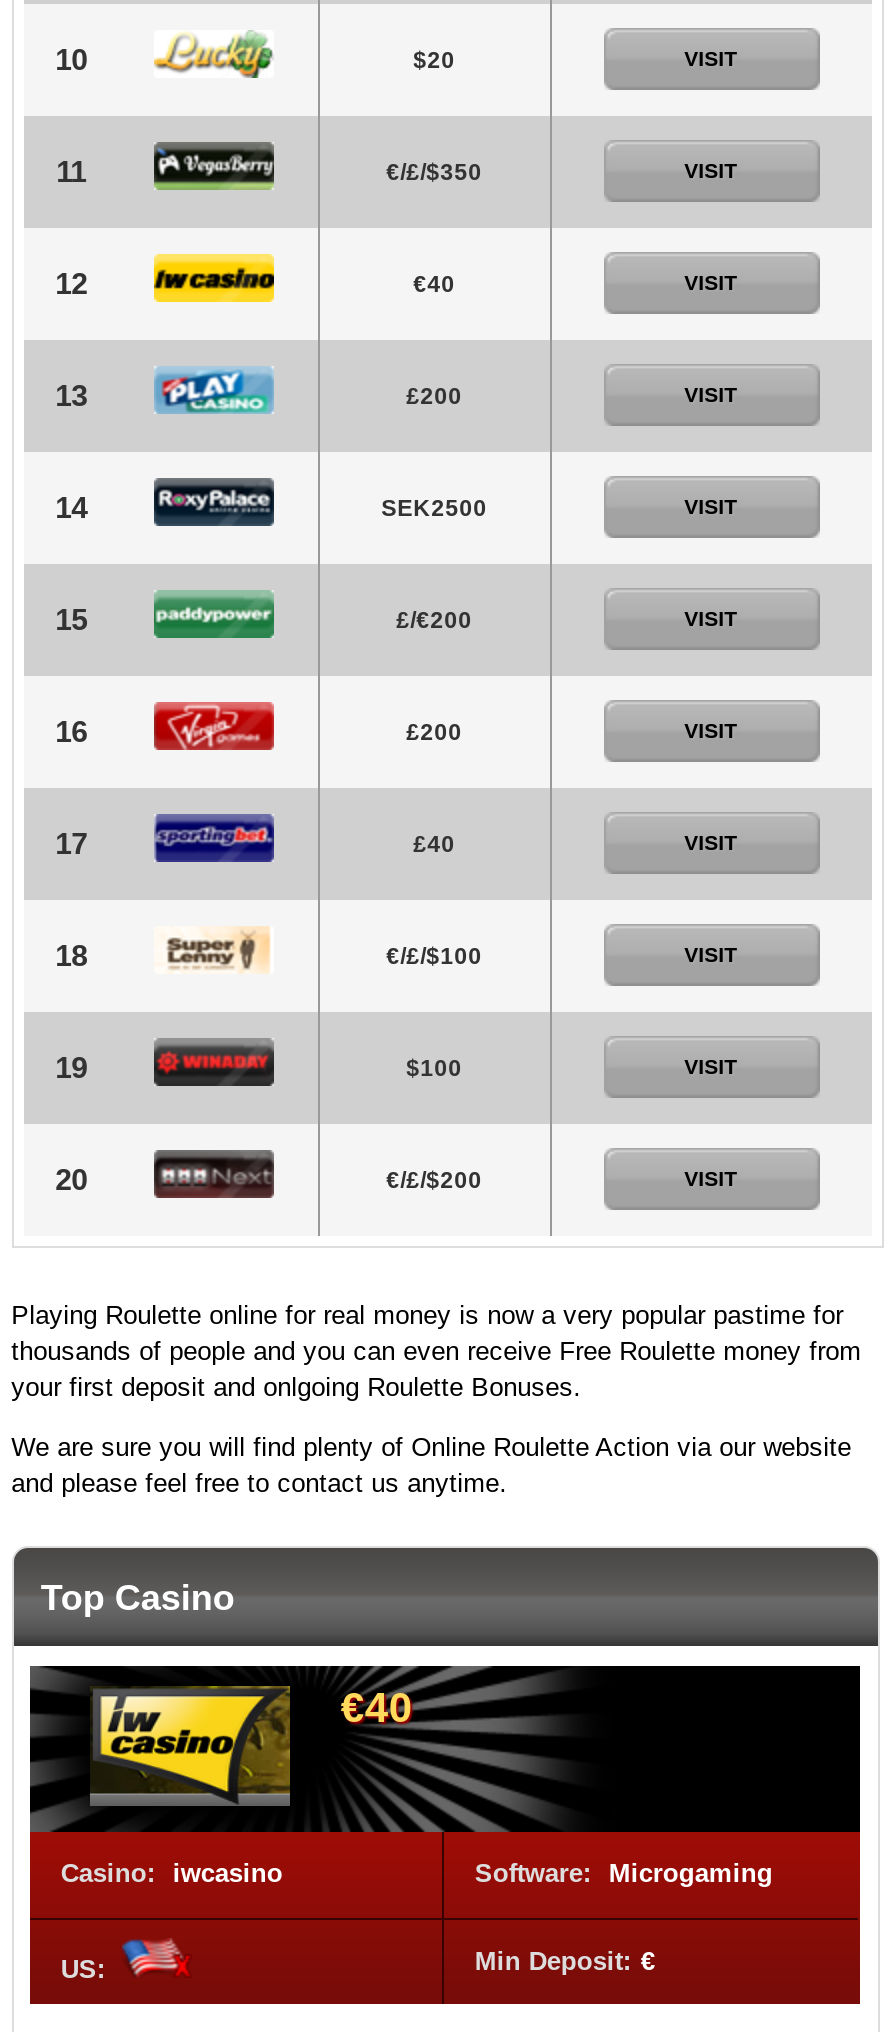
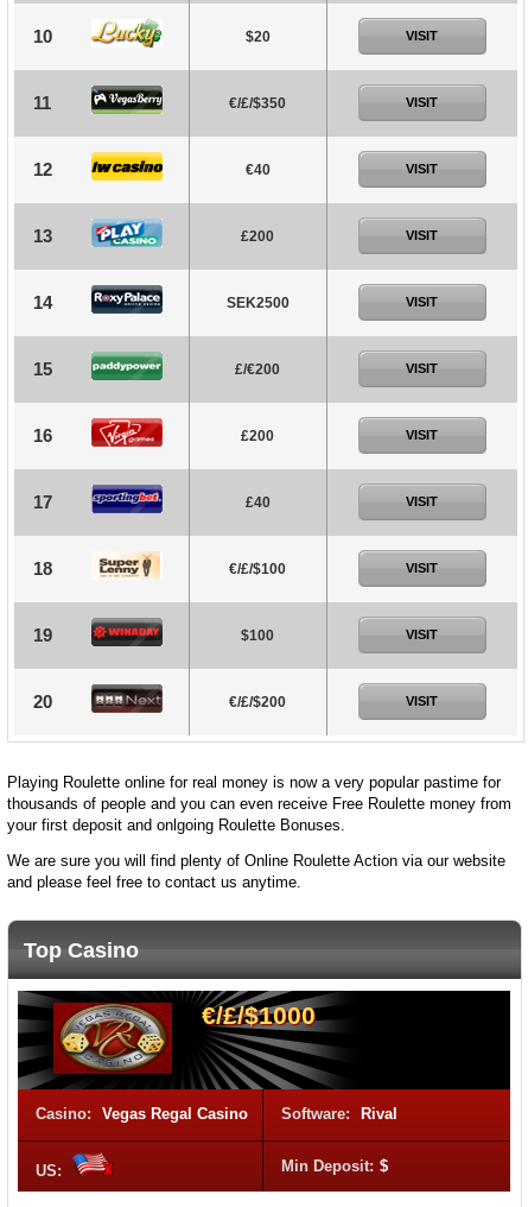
[90,1684,413,1806] [image] | €40 -> [53,1001,316,1074] [image] | €/£/$1000
[61,1858,773,1888] Casino: iwcasino | Software: Microgaming -> [36,1105,398,1123] Casino: Vegas Regal Casino | Software: Rival
[475,1946,655,1976] Min Deposit: € -> [282,1157,388,1175] Min Deposit: $

